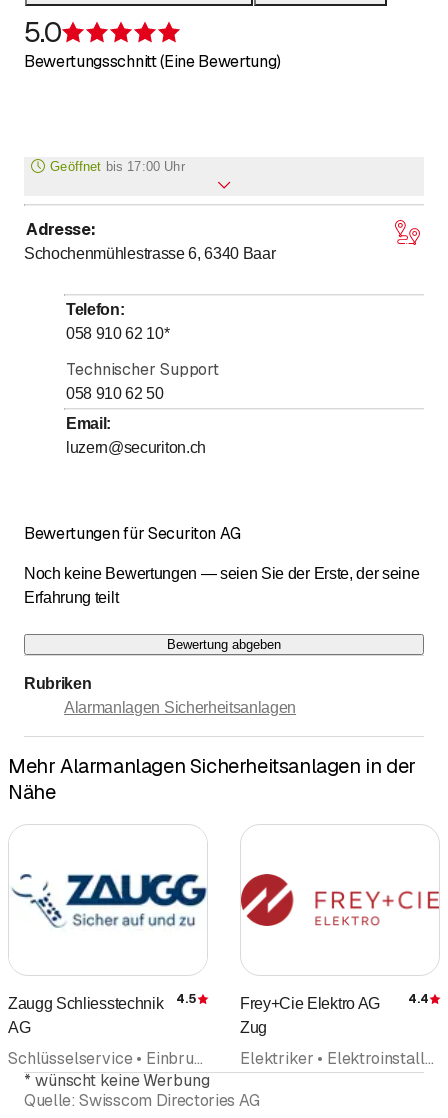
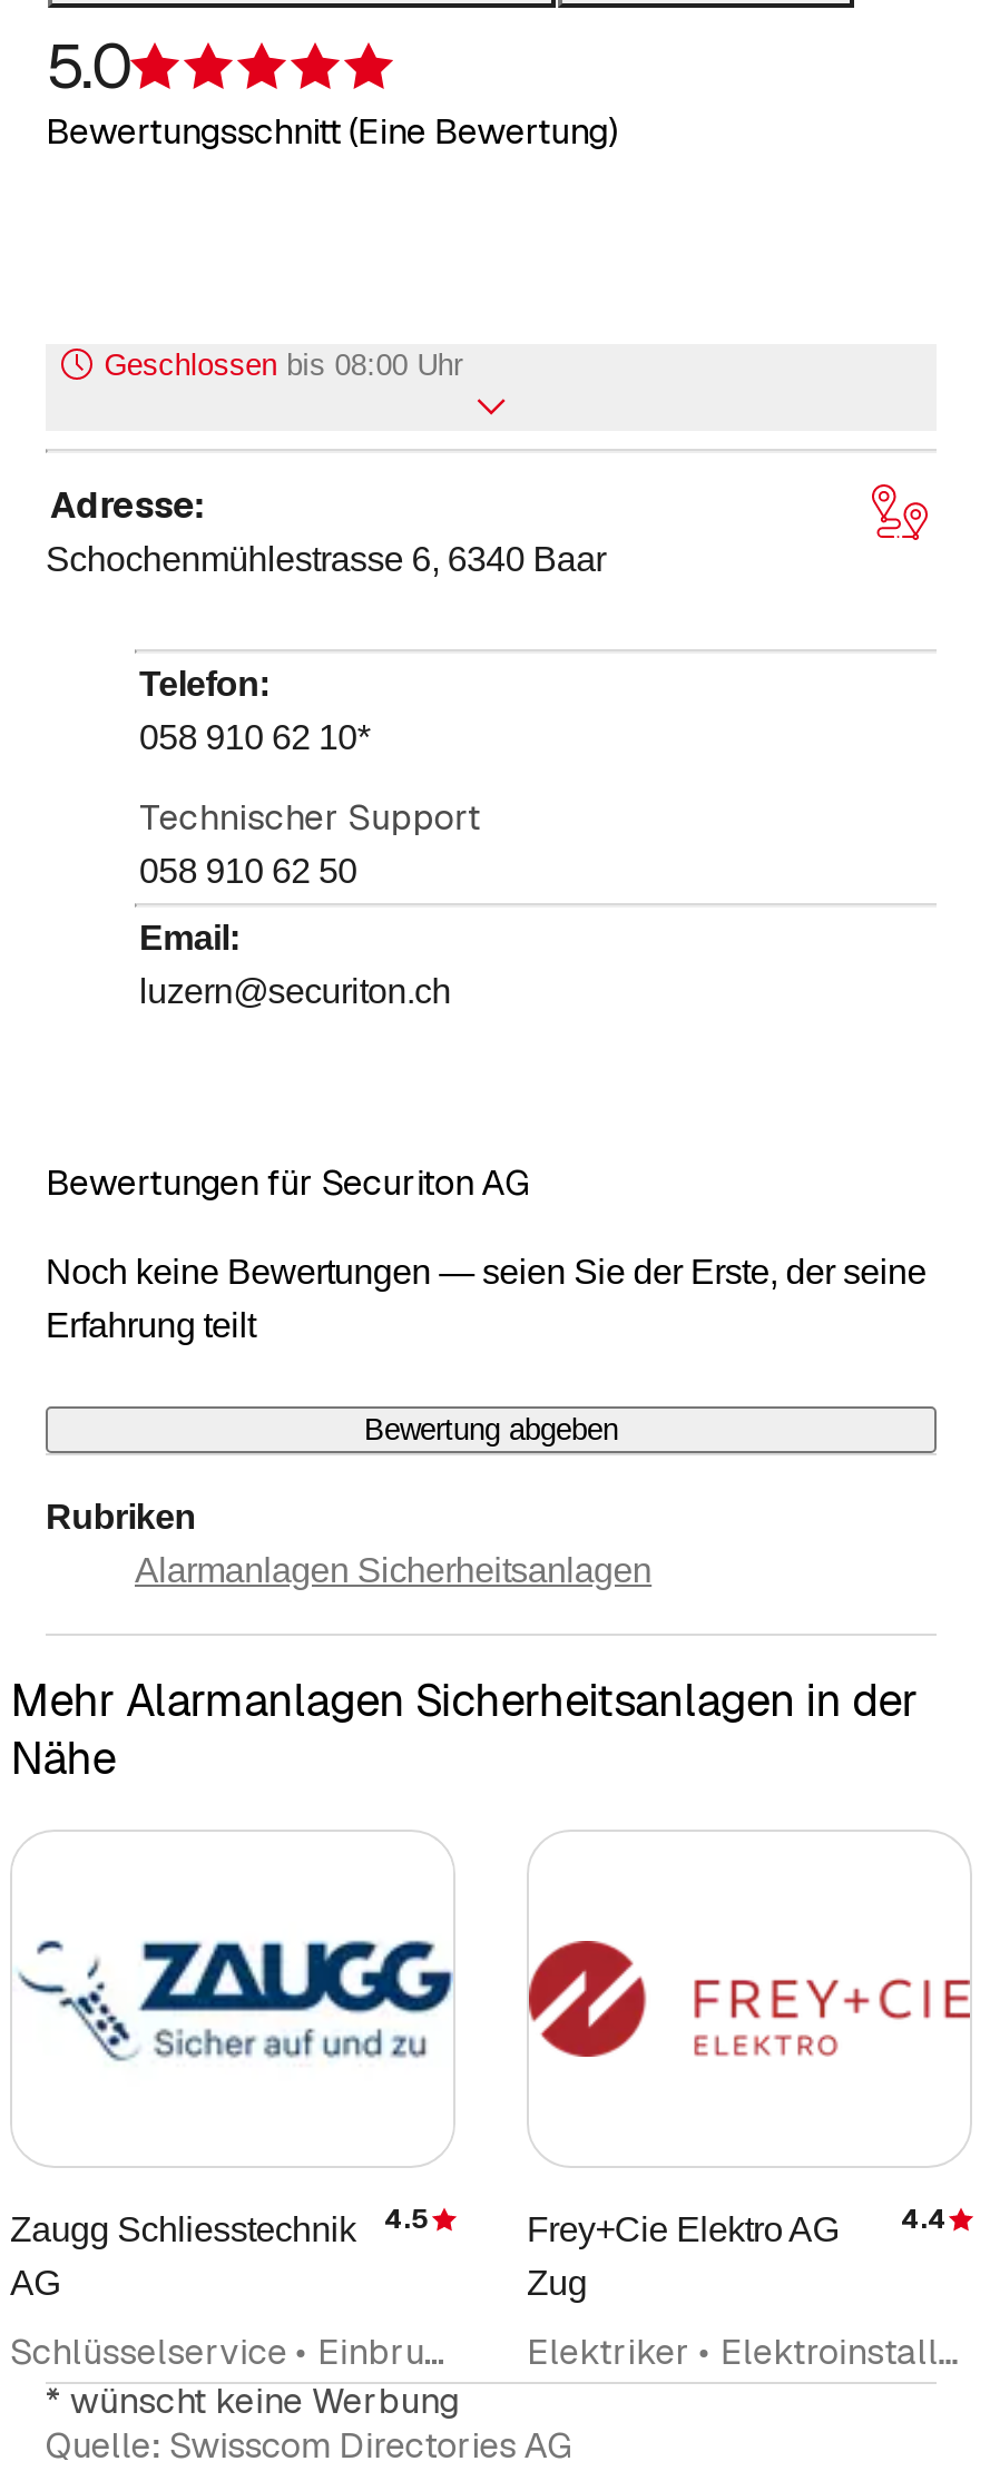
[50,159,185,174] Geöffnet bis 17:00 Uhr -> [104,348,463,381] Geschlossen bis 08:00 Uhr

